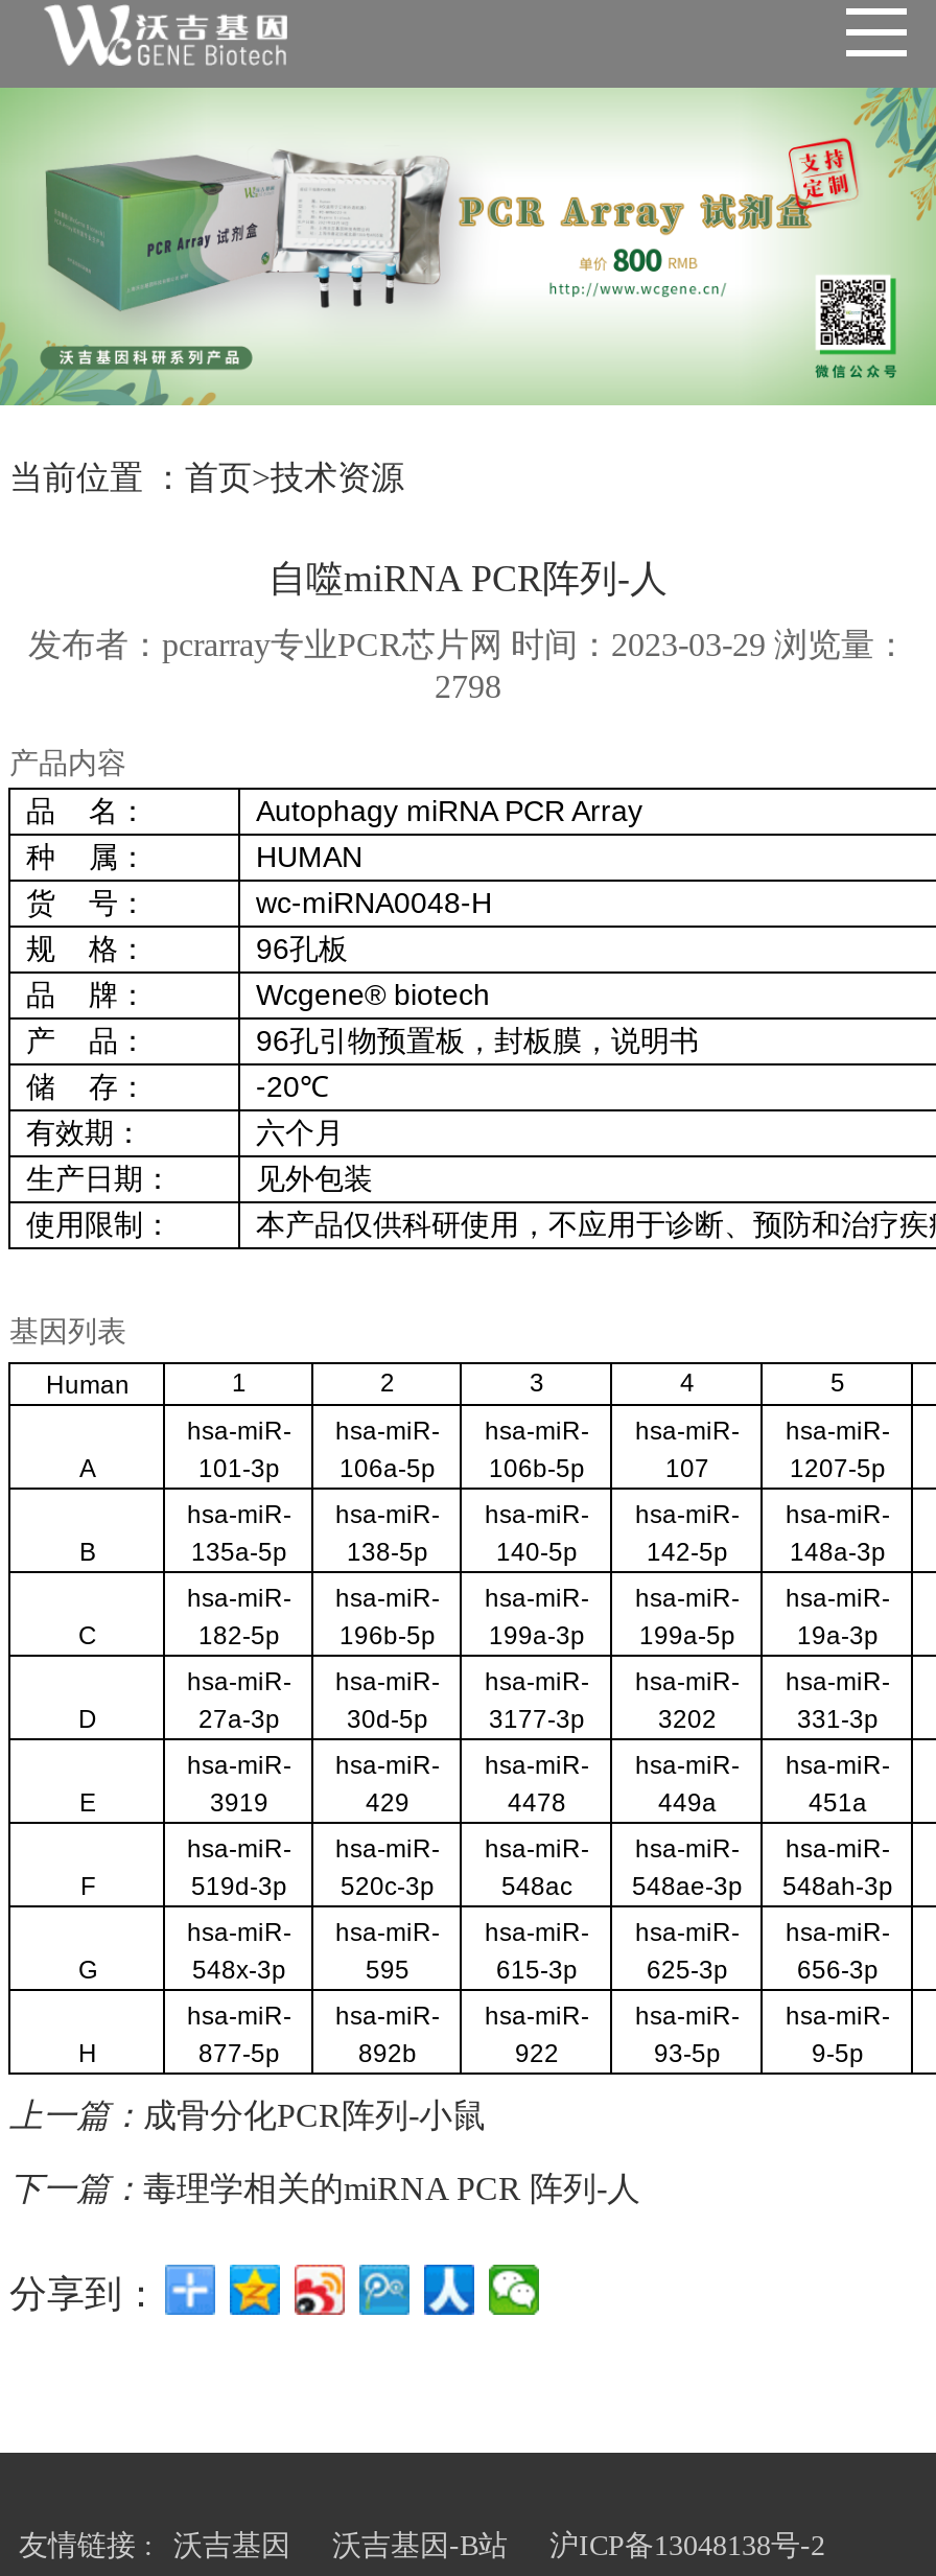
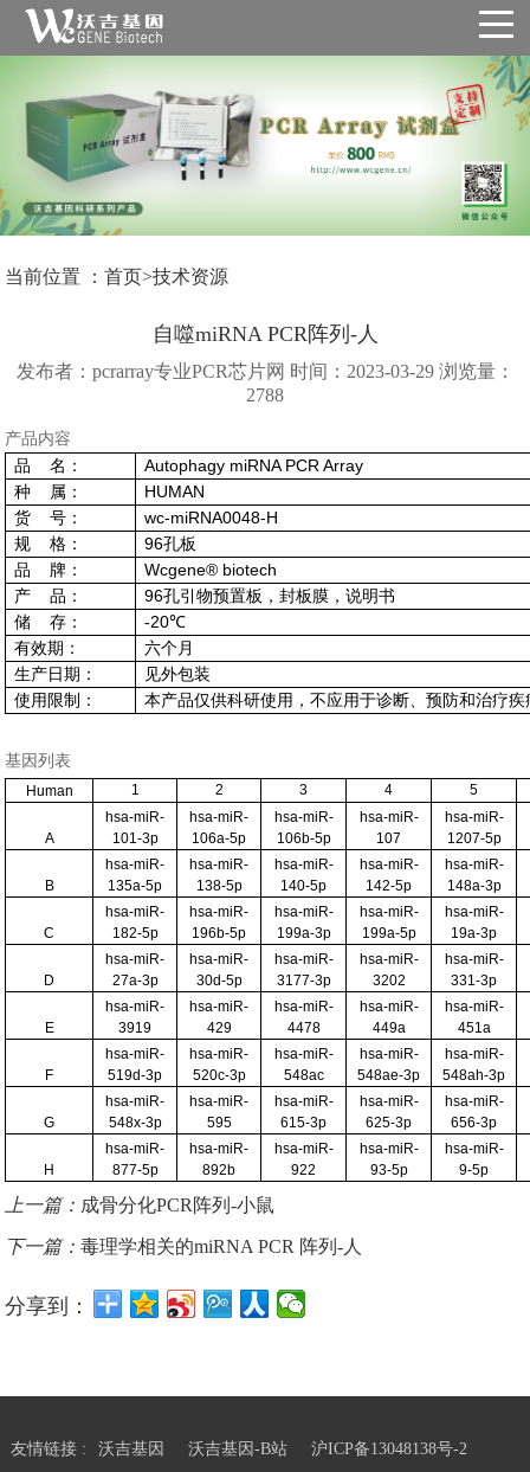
[435,668,501,703] 2798 -> [246,385,284,405] 2788

